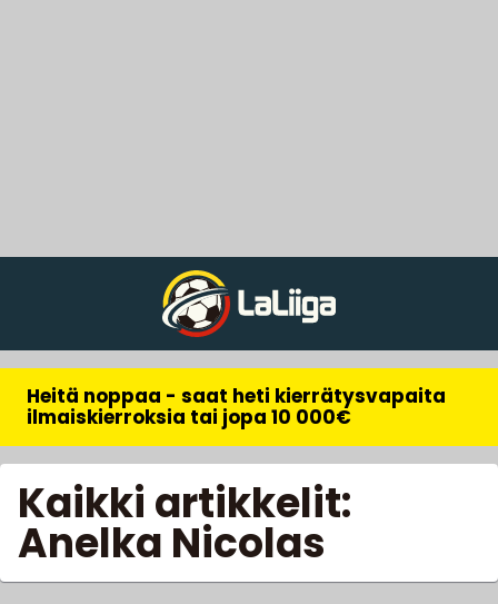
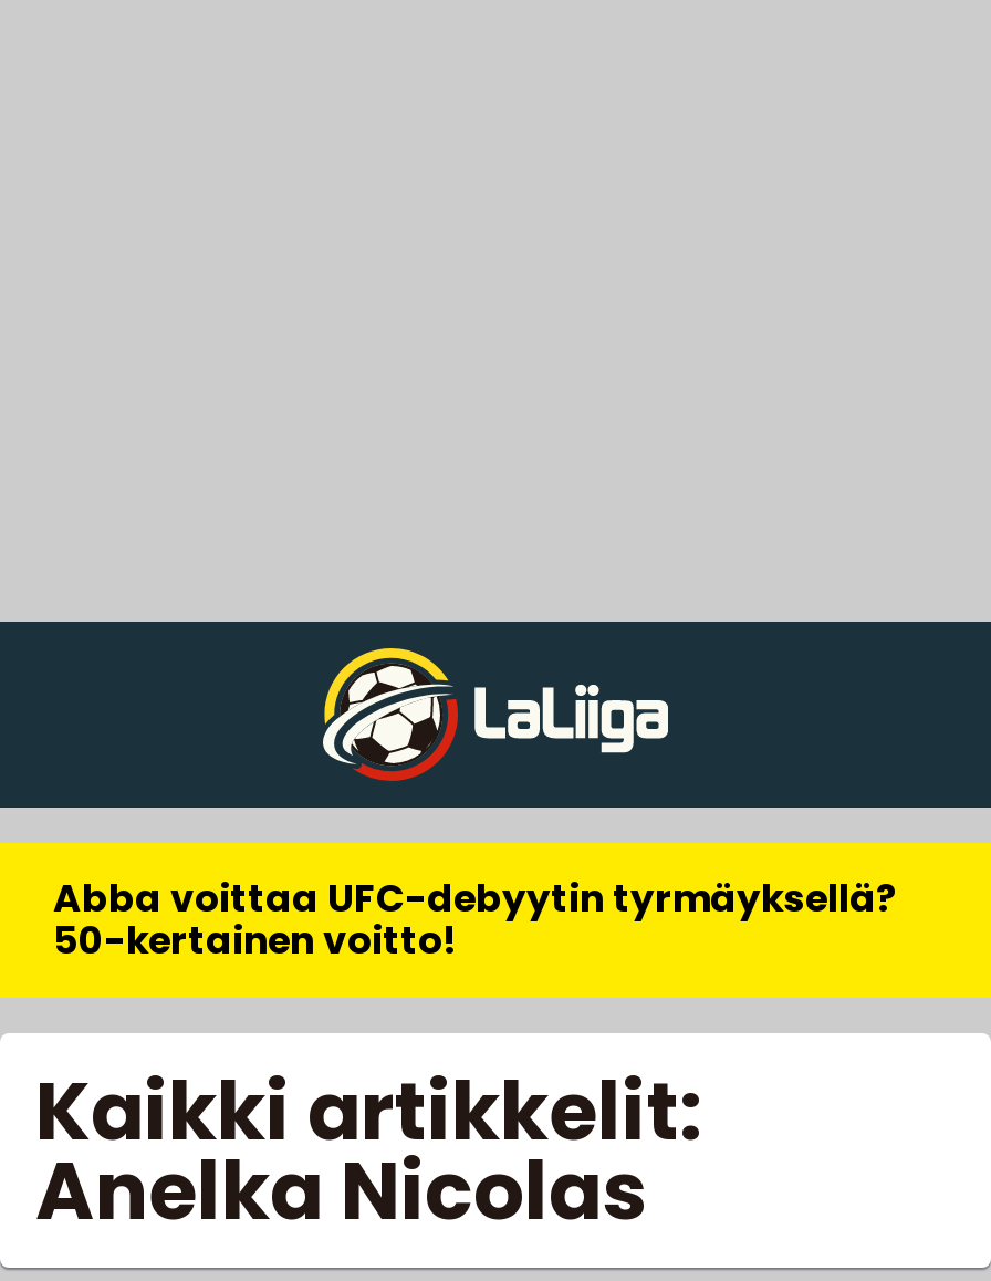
[27,383,446,430] Heitä noppaa - saat heti kierrätysvapaita | ilmaiskierroksia tai jopa 10 000€ -> [53,872,898,967] Abba voittaa UFC-debyytin tyrmäyksellä? | 50-kertainen voitto!

